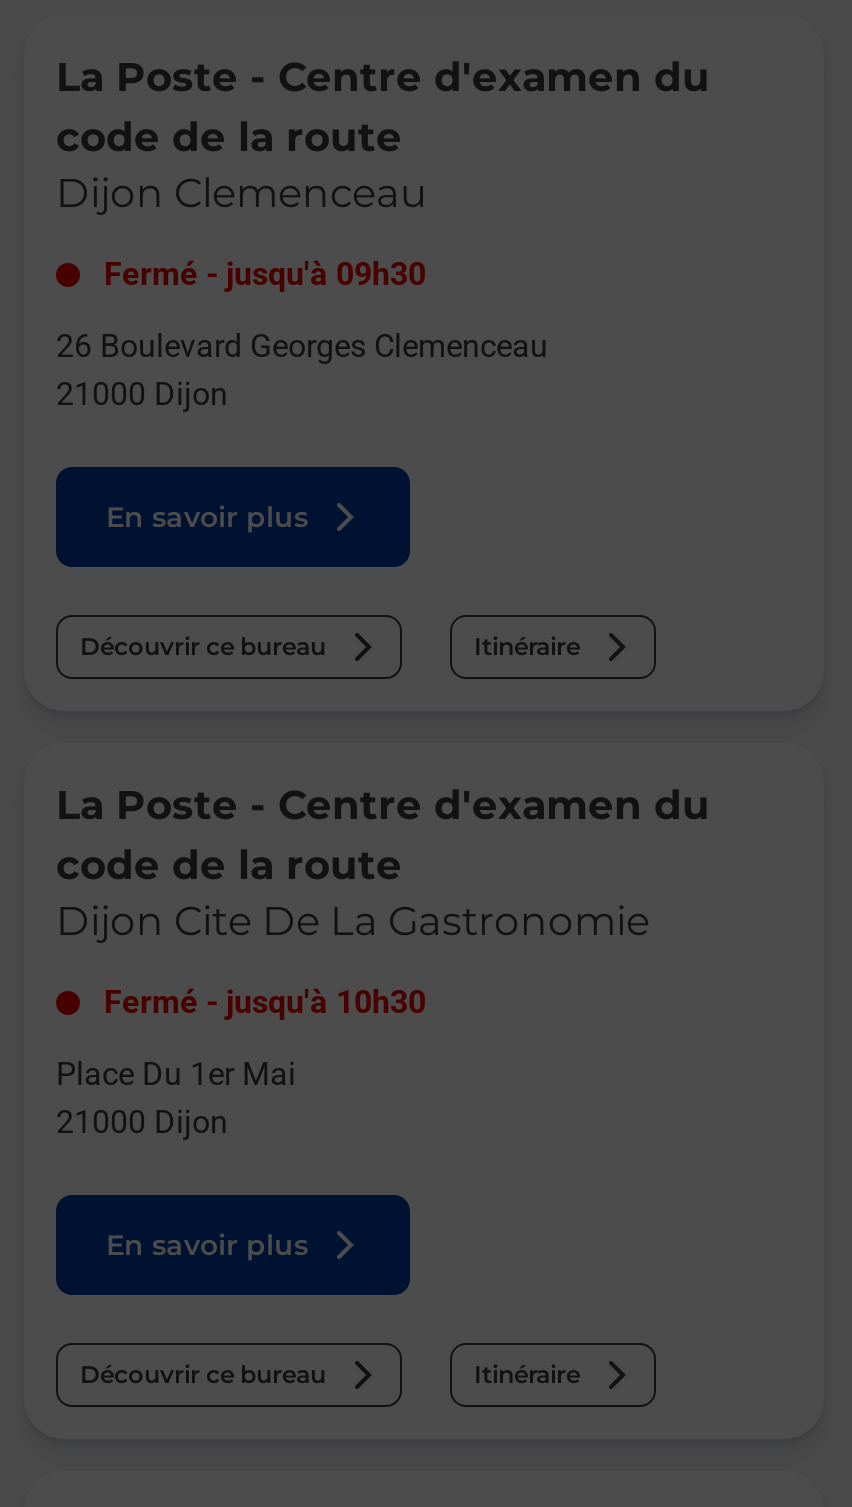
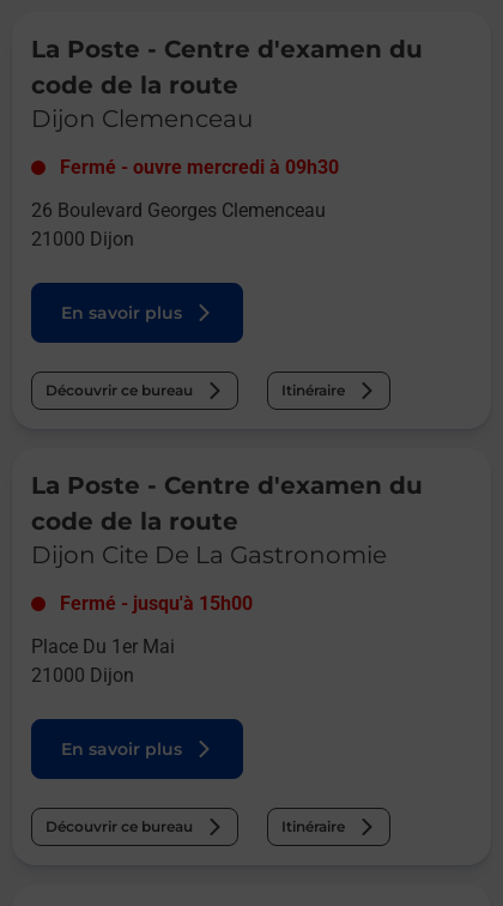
[104,256,426,294] Fermé - jusqu'à 09h30 -> [60,156,339,179] Fermé - ouvre mercredi à 09h30
[104,984,426,1022] Fermé - jusqu'à 10h30 -> [60,592,253,615] Fermé - jusqu'à 15h00

